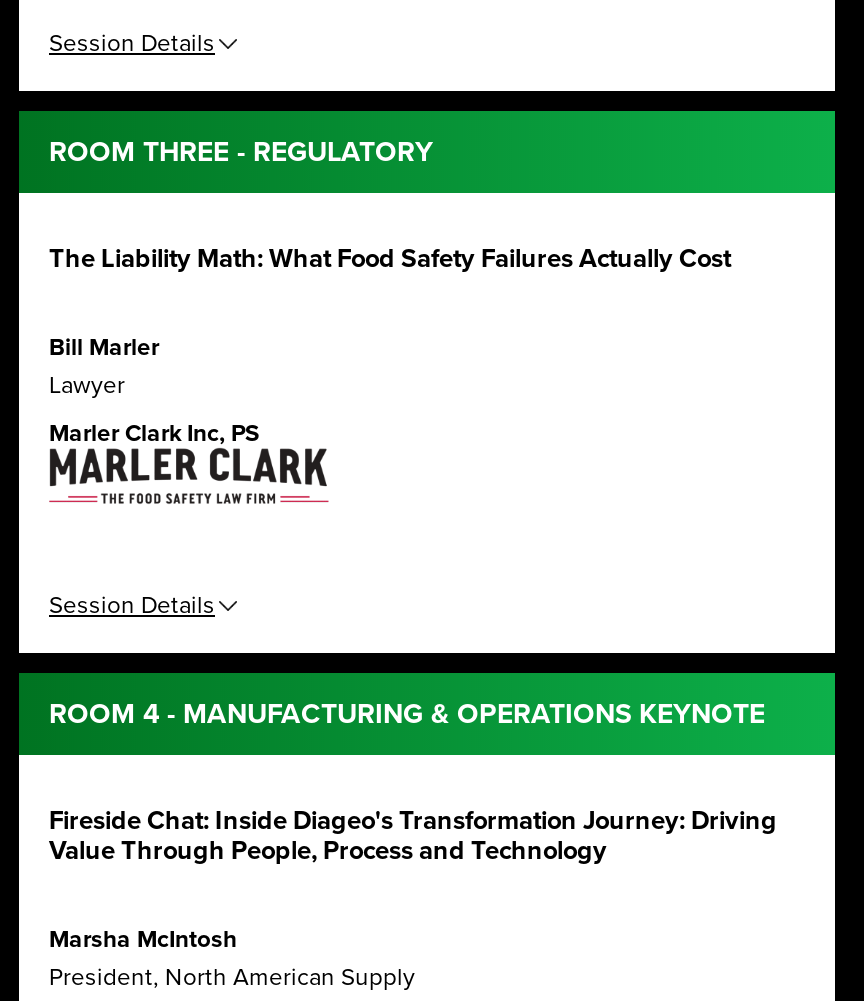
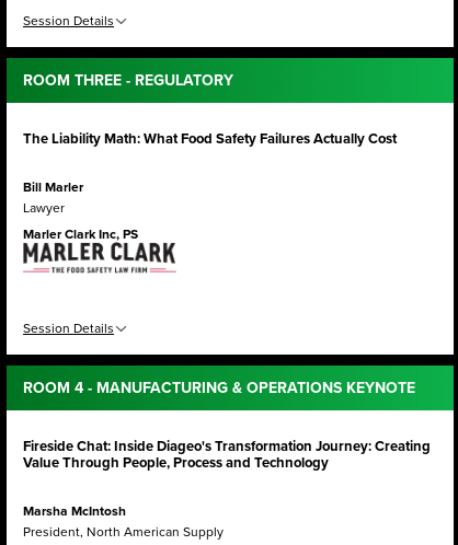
[49,800,777,838] Fireside Chat: Inside Diageo's Transformation Journey: Driving -> [23,435,431,456] Fireside Chat: Inside Diageo's Transformation Journey: Creating

